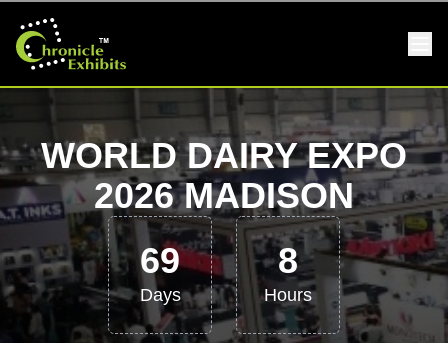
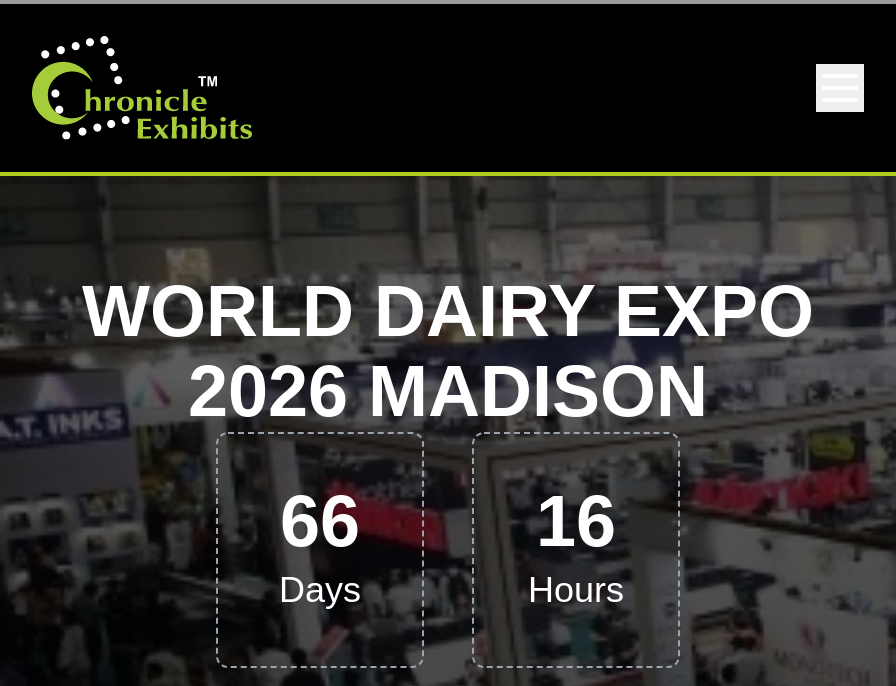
[140,240,180,281] 69 -> [280,480,360,562] 66
[278,240,298,281] 8 -> [536,480,616,562] 16

